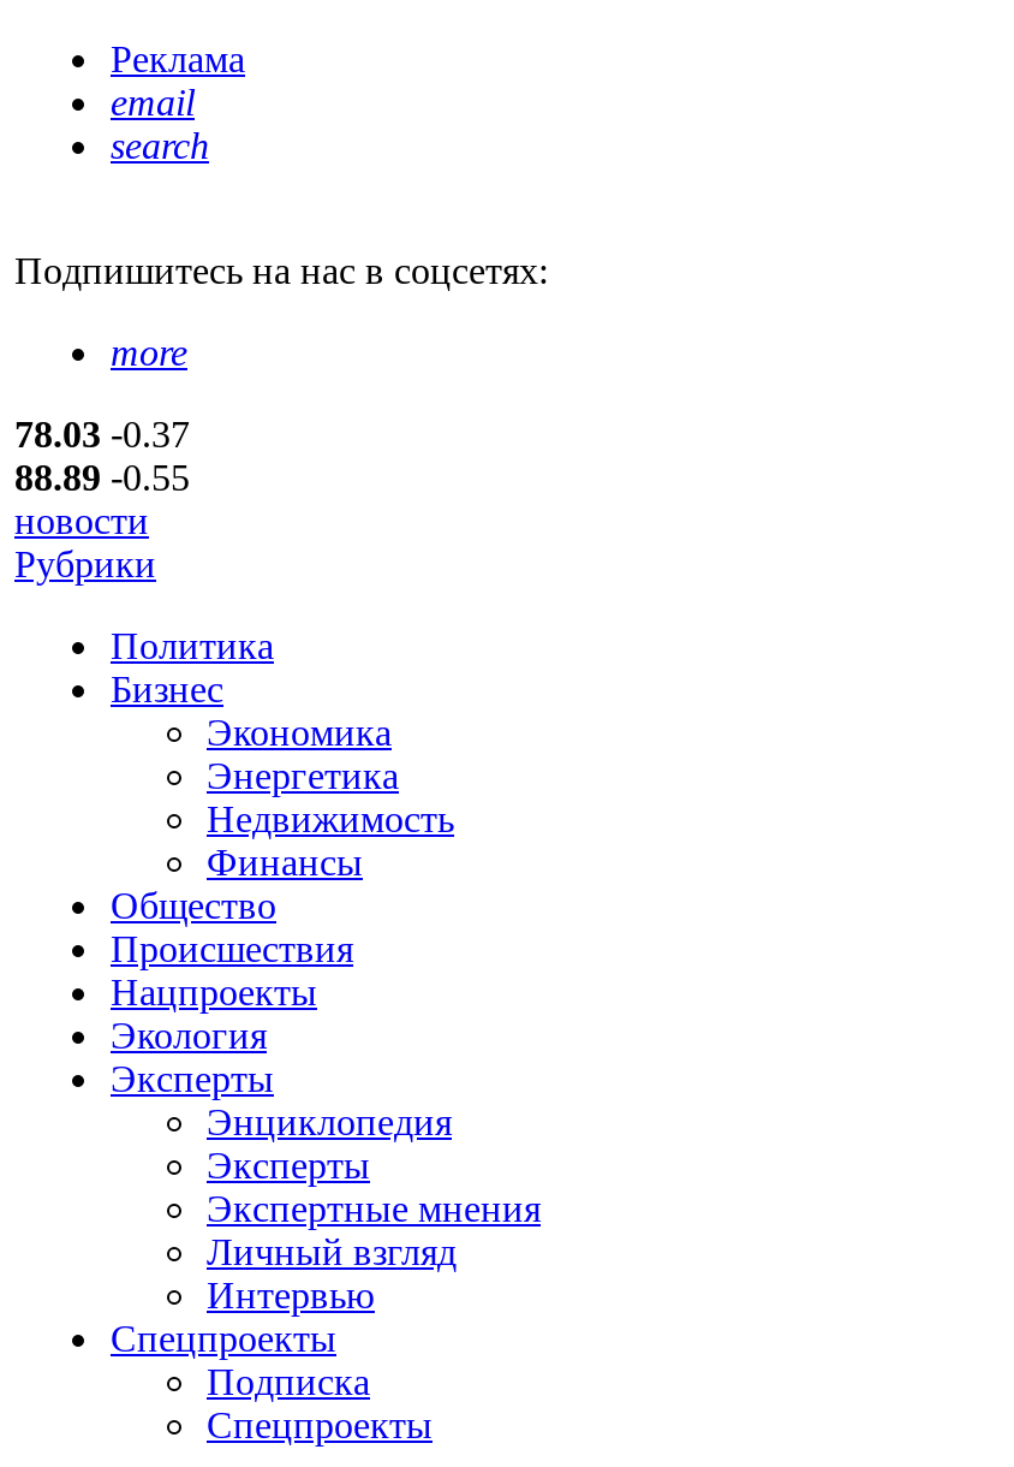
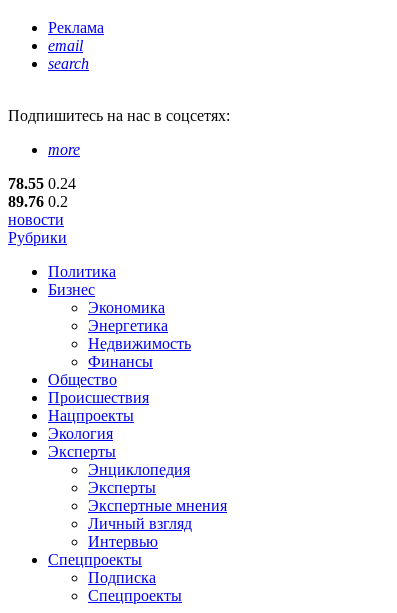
[14,414,190,455] 78.03 -0.37 -> [8,175,76,192] 78.55 0.24
[14,457,190,498] 88.89 -0.55 -> [8,193,68,210] 89.76 0.2

